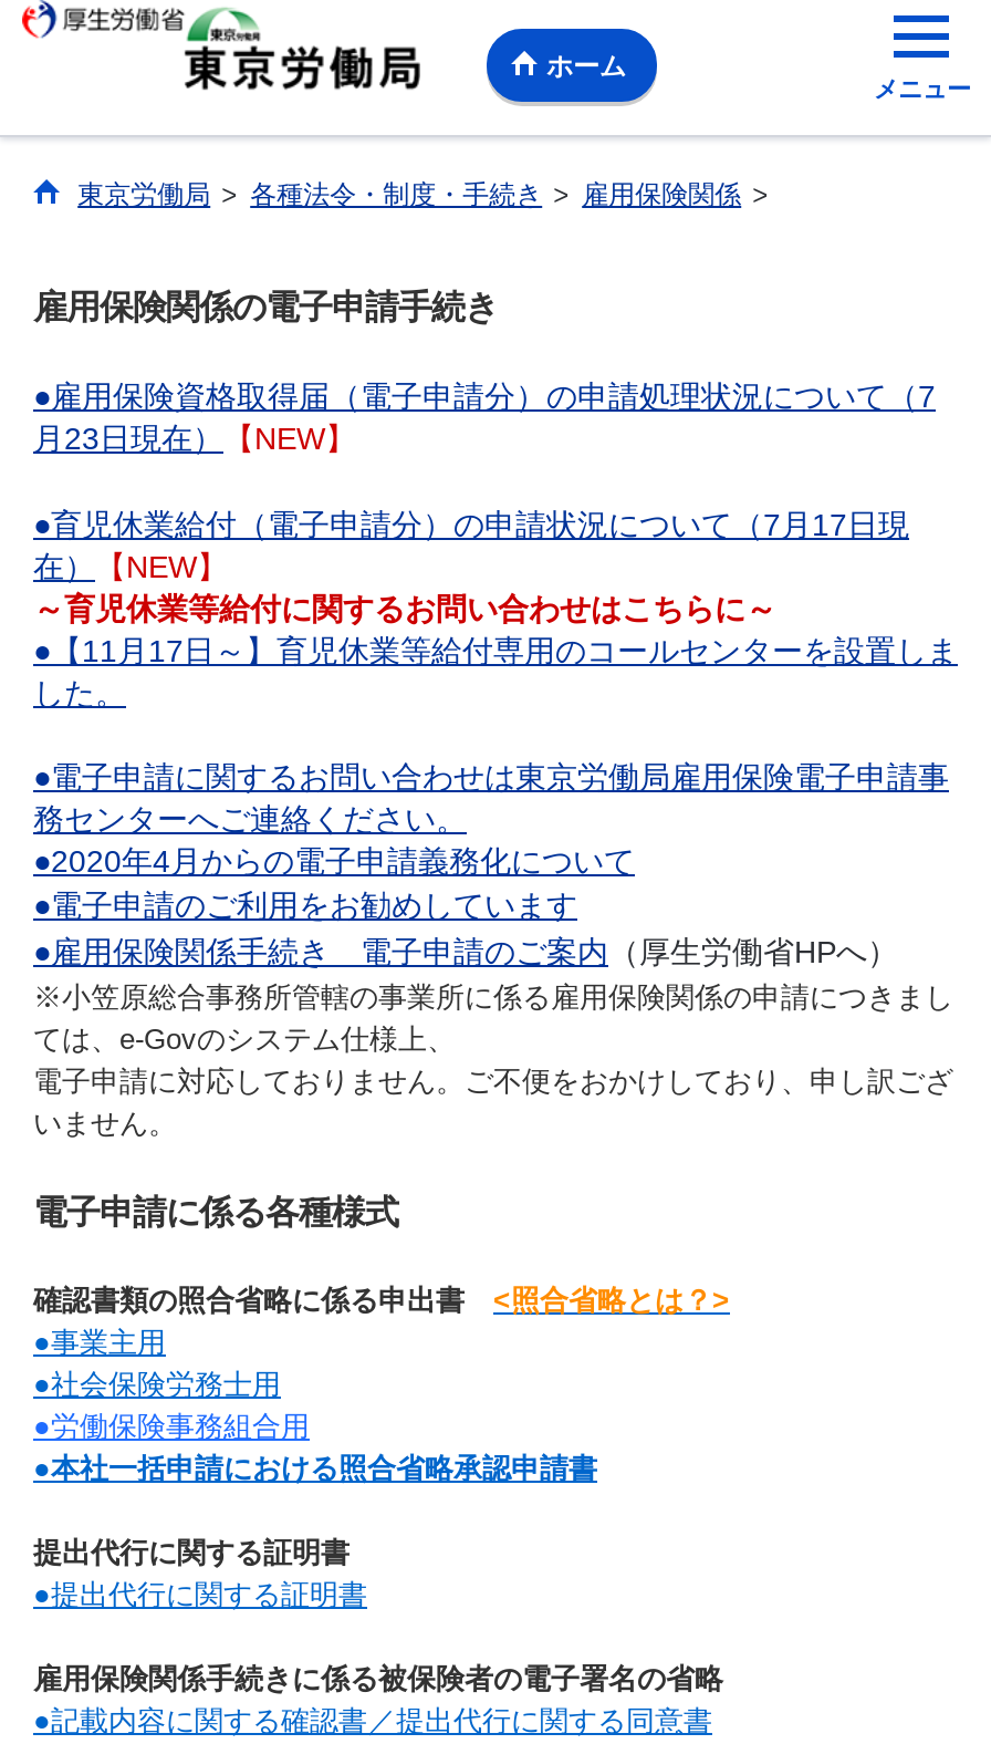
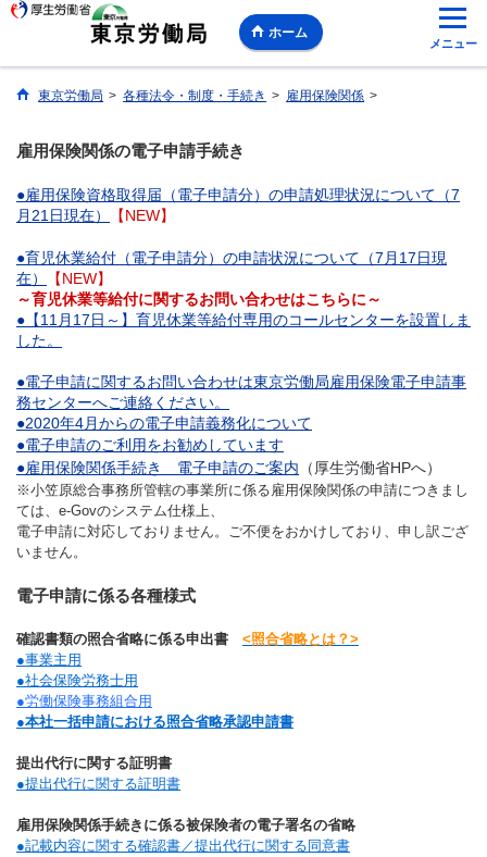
[33,421,356,456] 月23日現在）【NEW】 -> [16,207,175,224] 月21日現在）【NEW】

